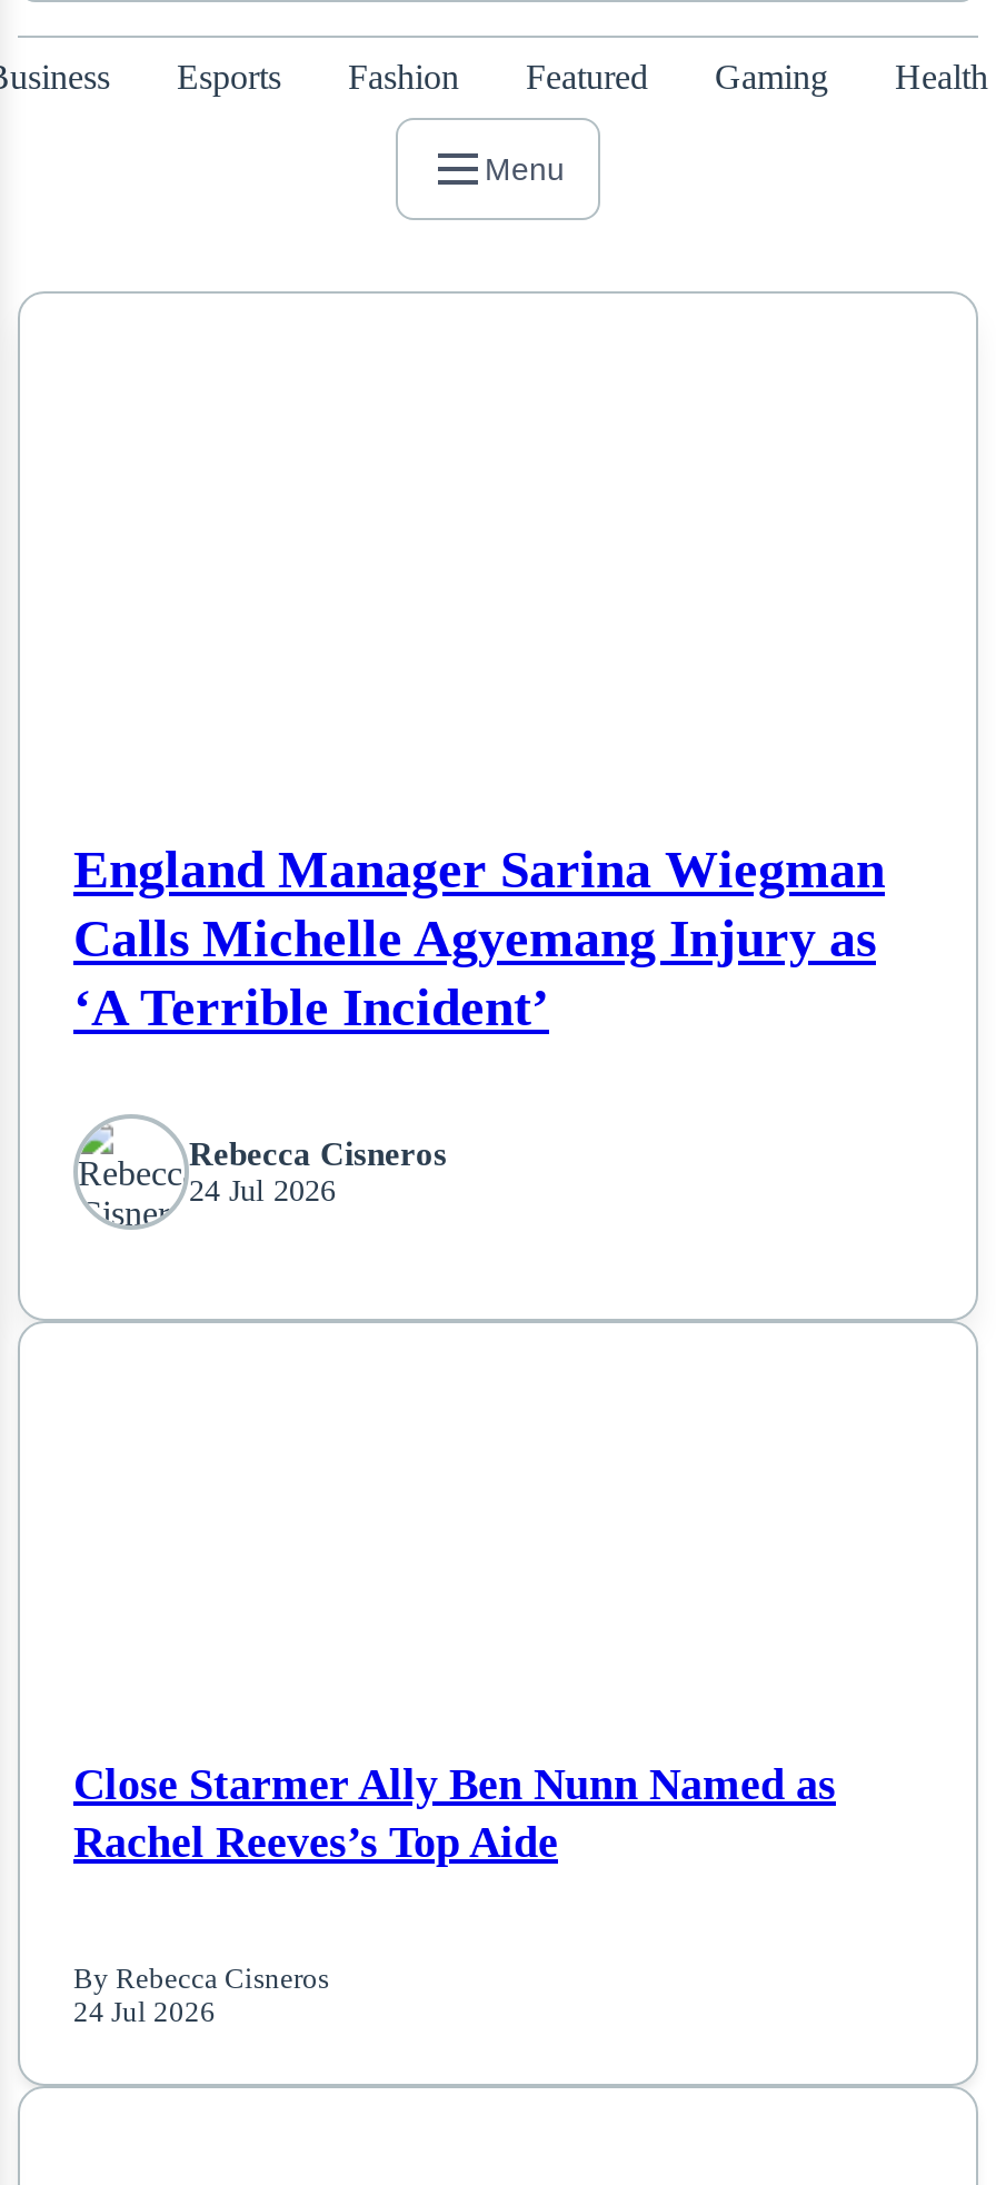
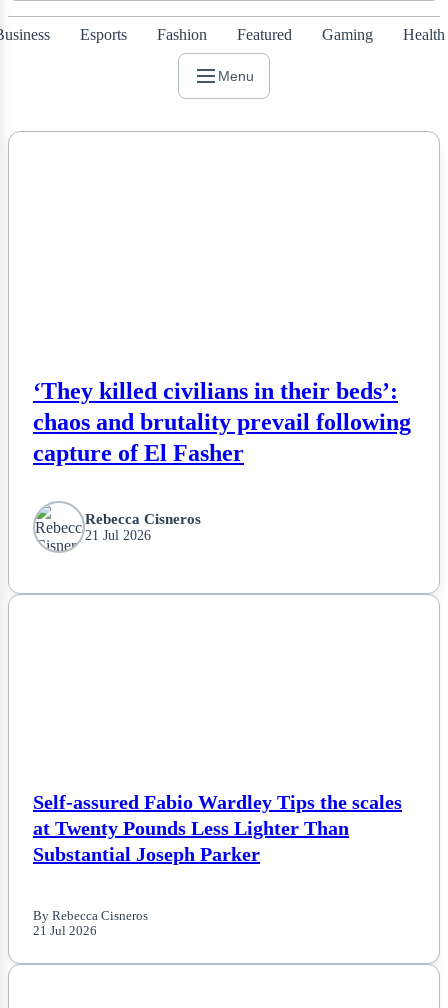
[73,840,885,1036] England Manager Sarina Wiegman | Calls Michelle Agyemang Injury as | ‘A Terrible Incident’ -> [33,378,411,466] ‘They killed civilians in their beds’: | chaos and brutality prevail following | capture of El Fasher
[189,1174,336,1207] 24 Jul 2026 -> [85,528,151,543] 21 Jul 2026
[73,1759,836,1866] Close Starmer Ally Ben Nunn Named as | Rachel Reeves’s Top Aide -> [33,791,402,865] Self-assured Fabio Wardley Tips the scales | at Twenty Pounds Less Lighter Than | Substantial Joseph Parker
[73,1998,216,2029] 24 Jul 2026 -> [33,924,97,938] 21 Jul 2026

